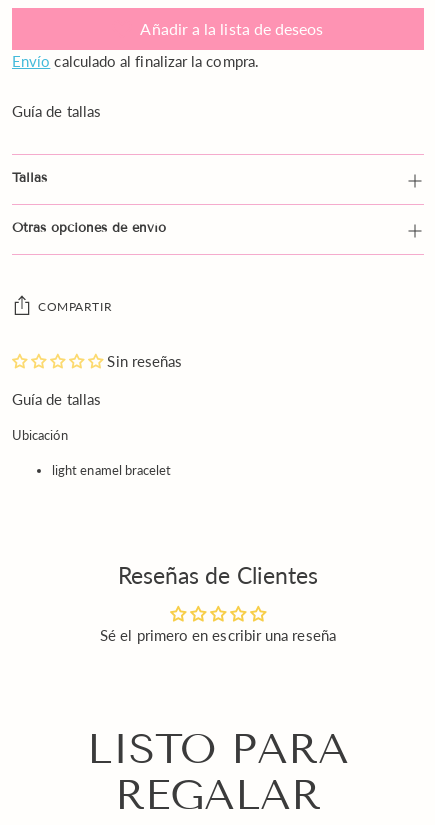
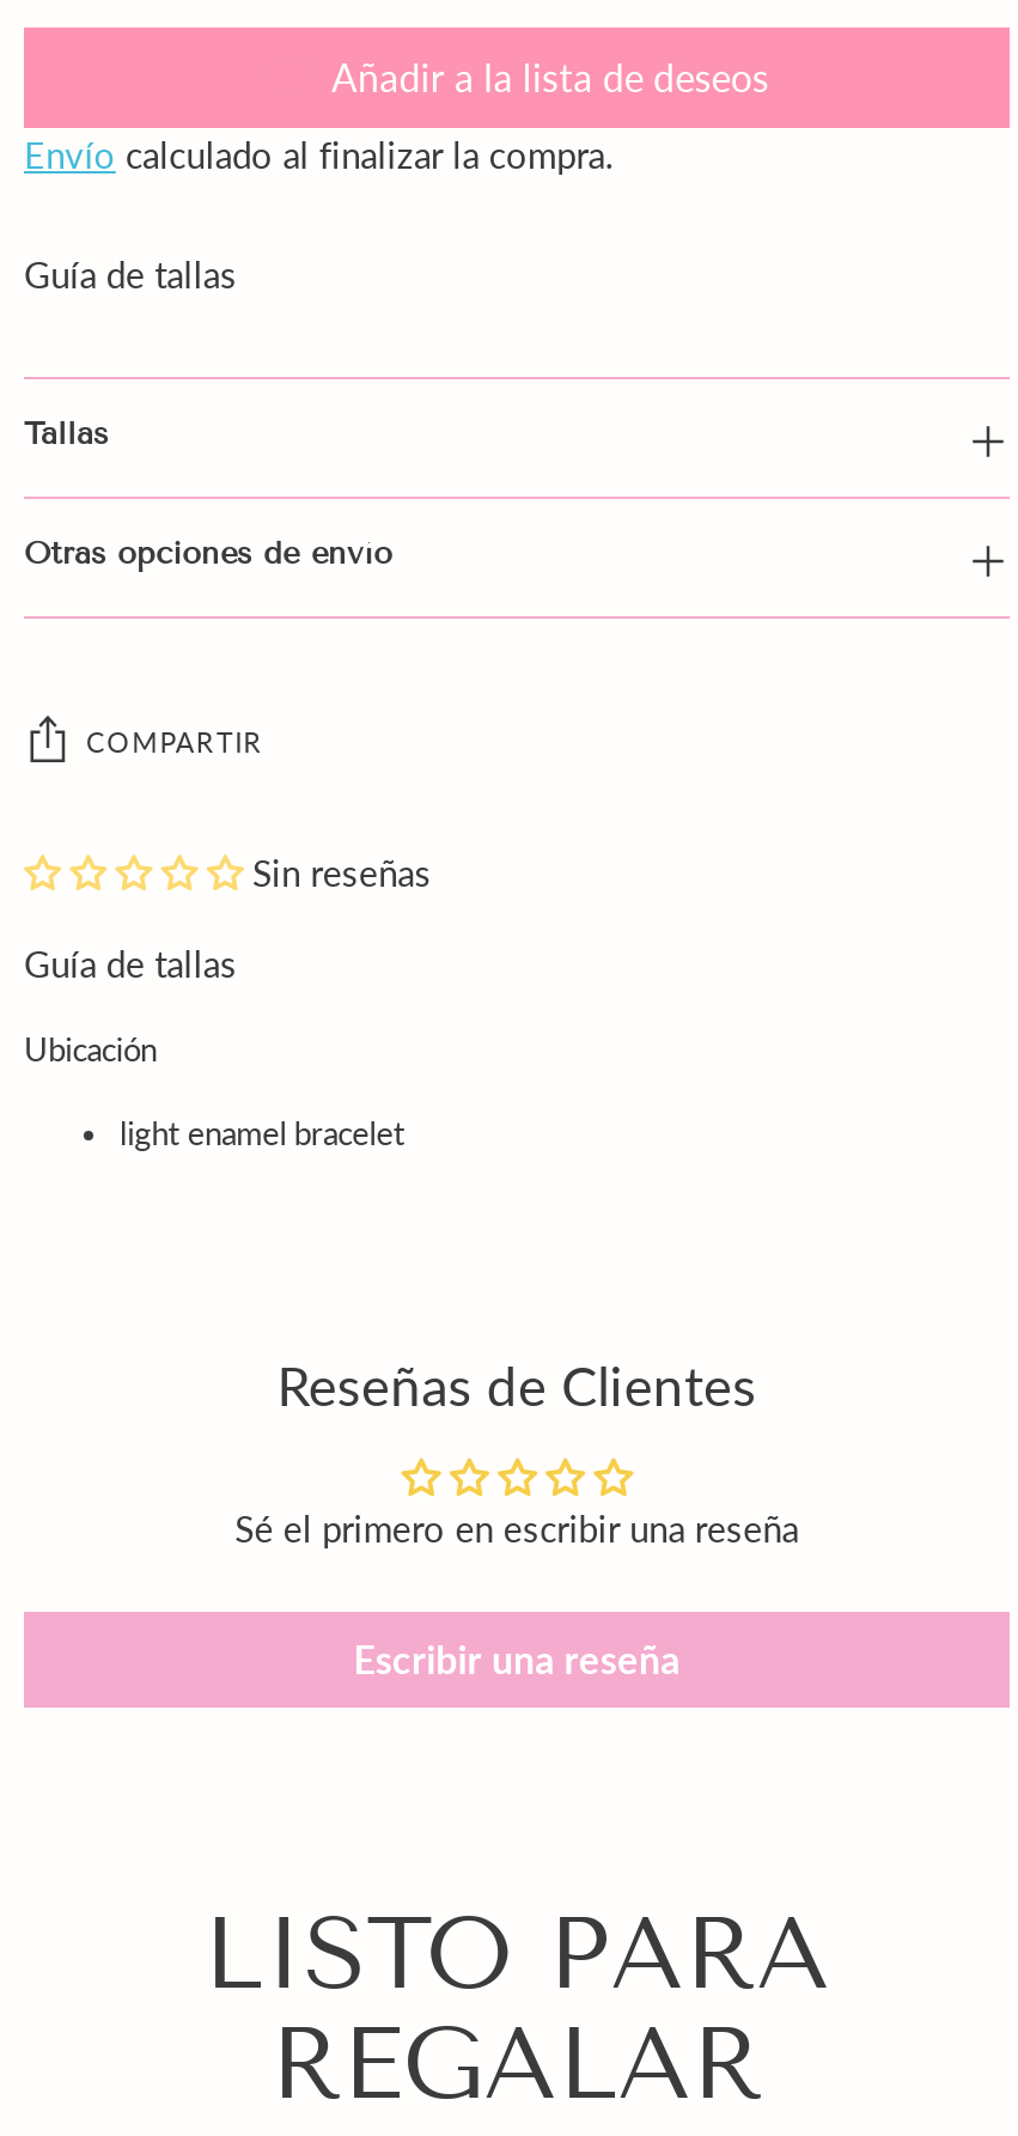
none -> [354,1637,680,1682] Escribir una reseña

